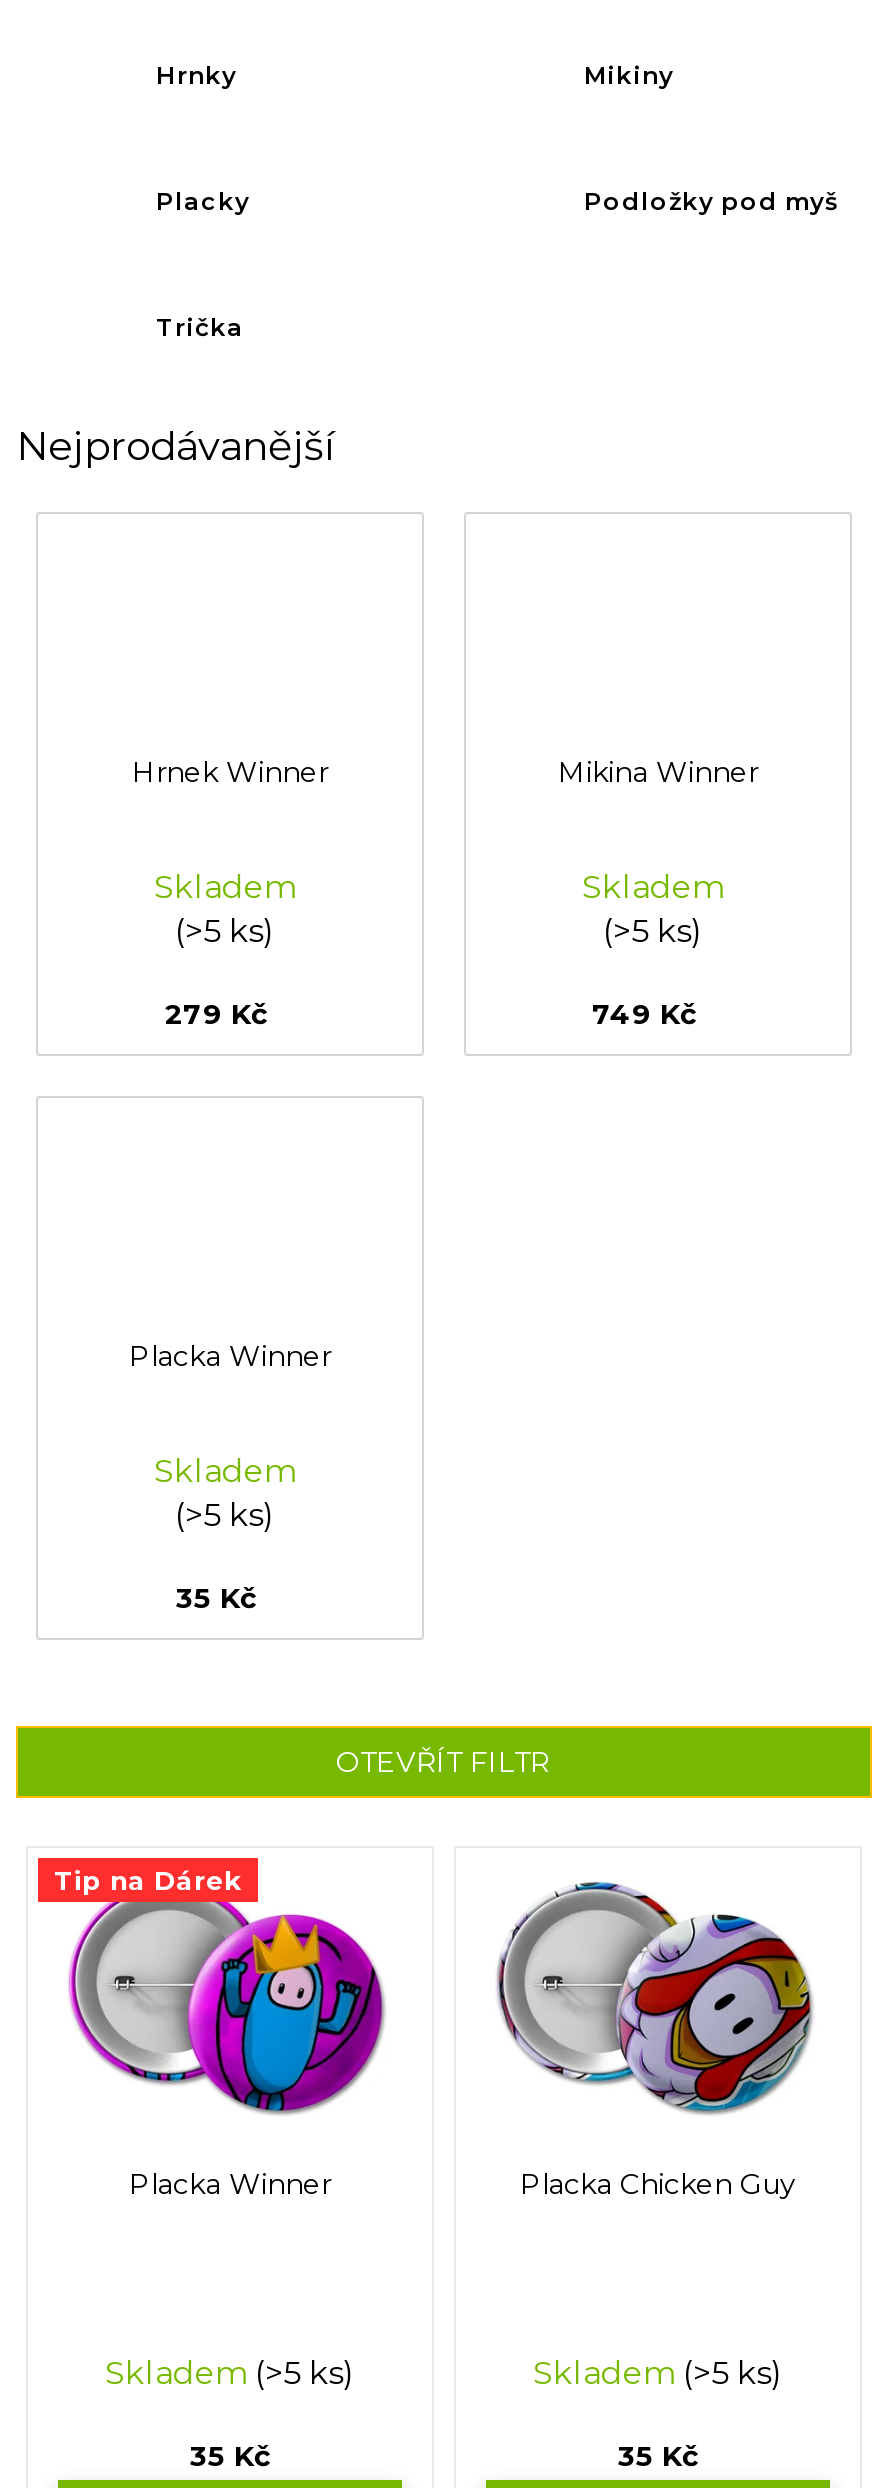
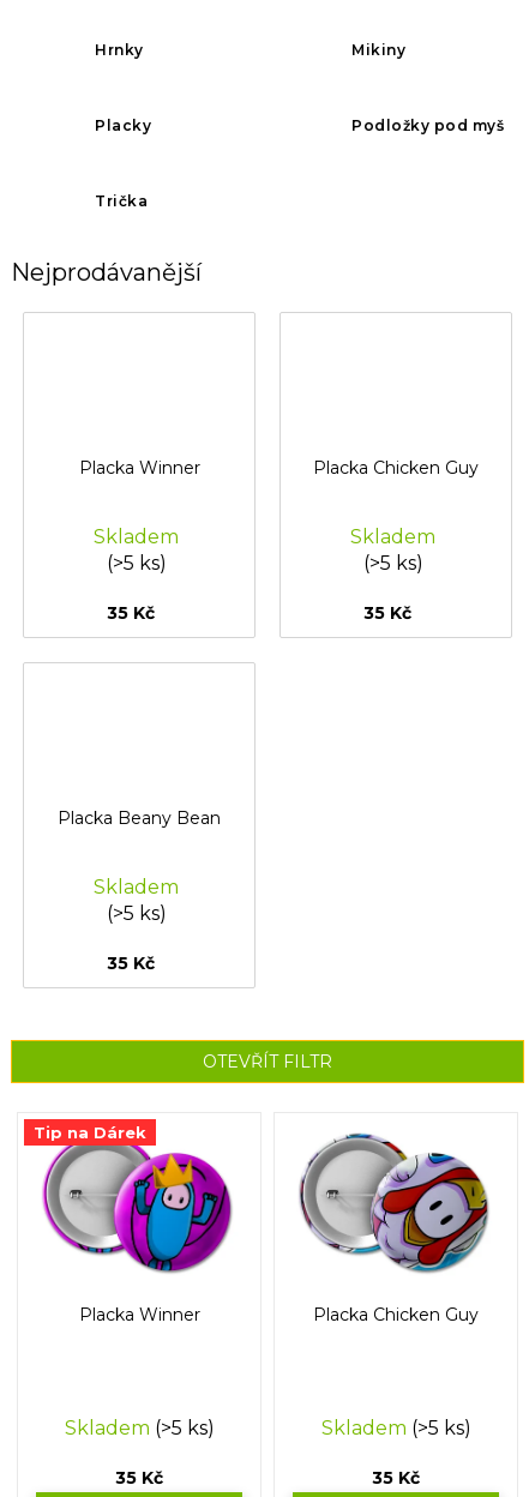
[132,754,328,790] Hrnek Winner -> [79,457,200,478] Placka Winner
[558,754,758,790] Mikina Winner -> [313,457,479,478] Placka Chicken Guy
[165,996,267,1032] 279 Kč -> [107,602,155,624] 35 Kč
[592,996,696,1032] 749 Kč -> [363,602,411,624] 35 Kč
[129,1338,331,1374] Placka Winner -> [58,807,221,829] Placka Beany Bean

